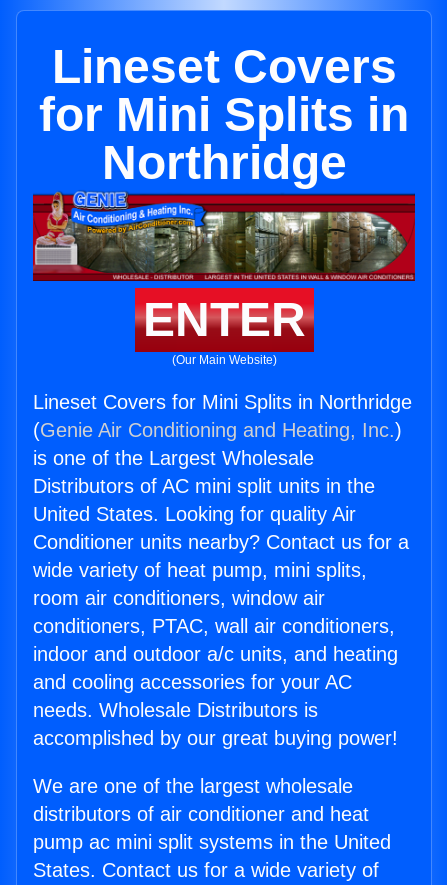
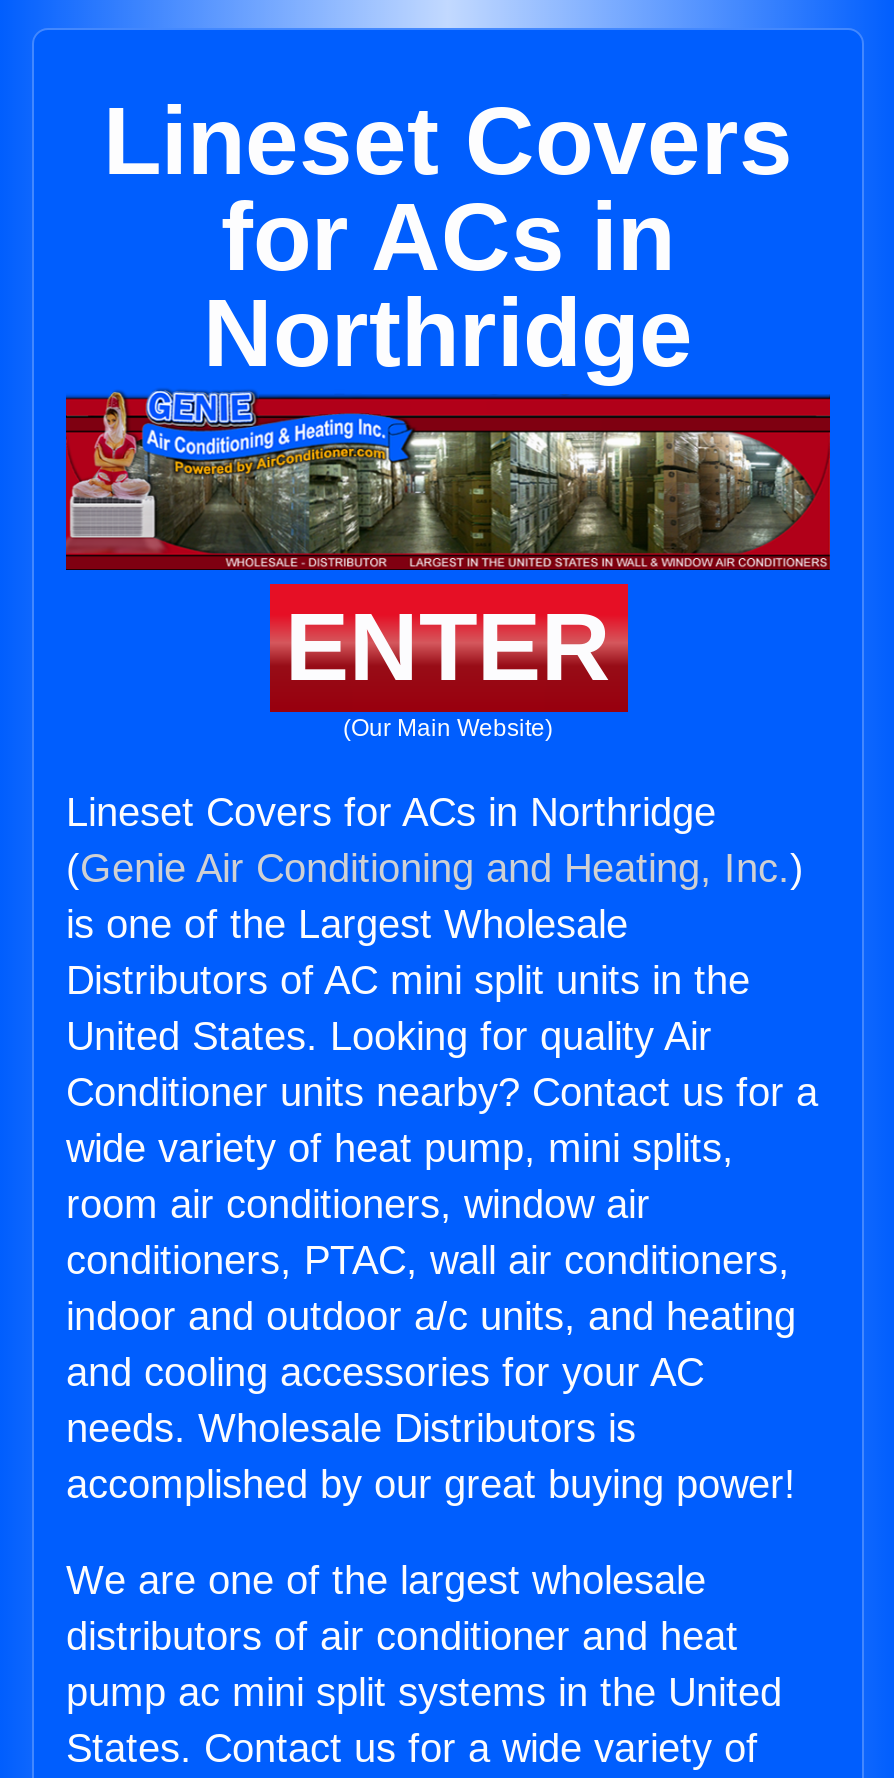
[39,88,409,141] for Mini Splits in -> [221,184,675,290] for ACs in
[33,391,412,413] Lineset Covers for Mini Splits in Northridge -> [66,790,716,834] Lineset Covers for ACs in Northridge

